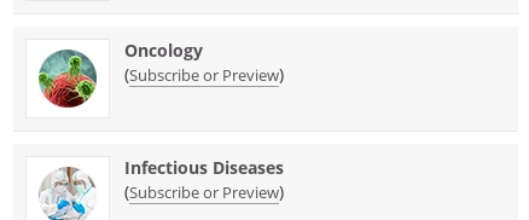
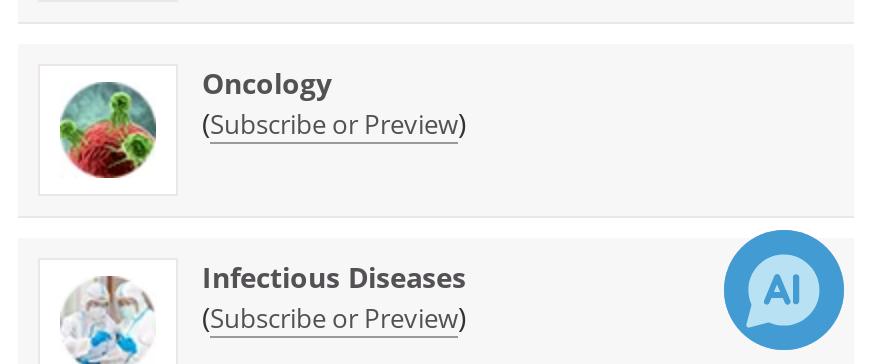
none -> [722,228,846,352] [image]

